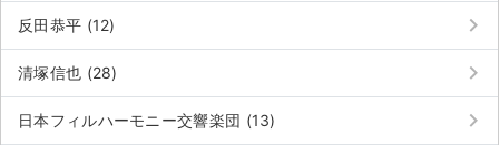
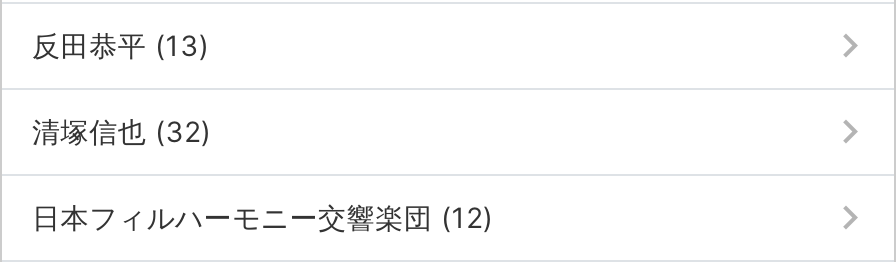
[18,16,116,35] 反田恭平 (12) -> [32,29,209,63] 反田恭平 (13)
[18,64,118,82] 清塚信也 (28) -> [32,115,211,149] 清塚信也 (32)
[18,111,276,130] 日本フィルハーモニー交響楽団 (13) -> [32,201,493,235] 日本フィルハーモニー交響楽団 (12)

